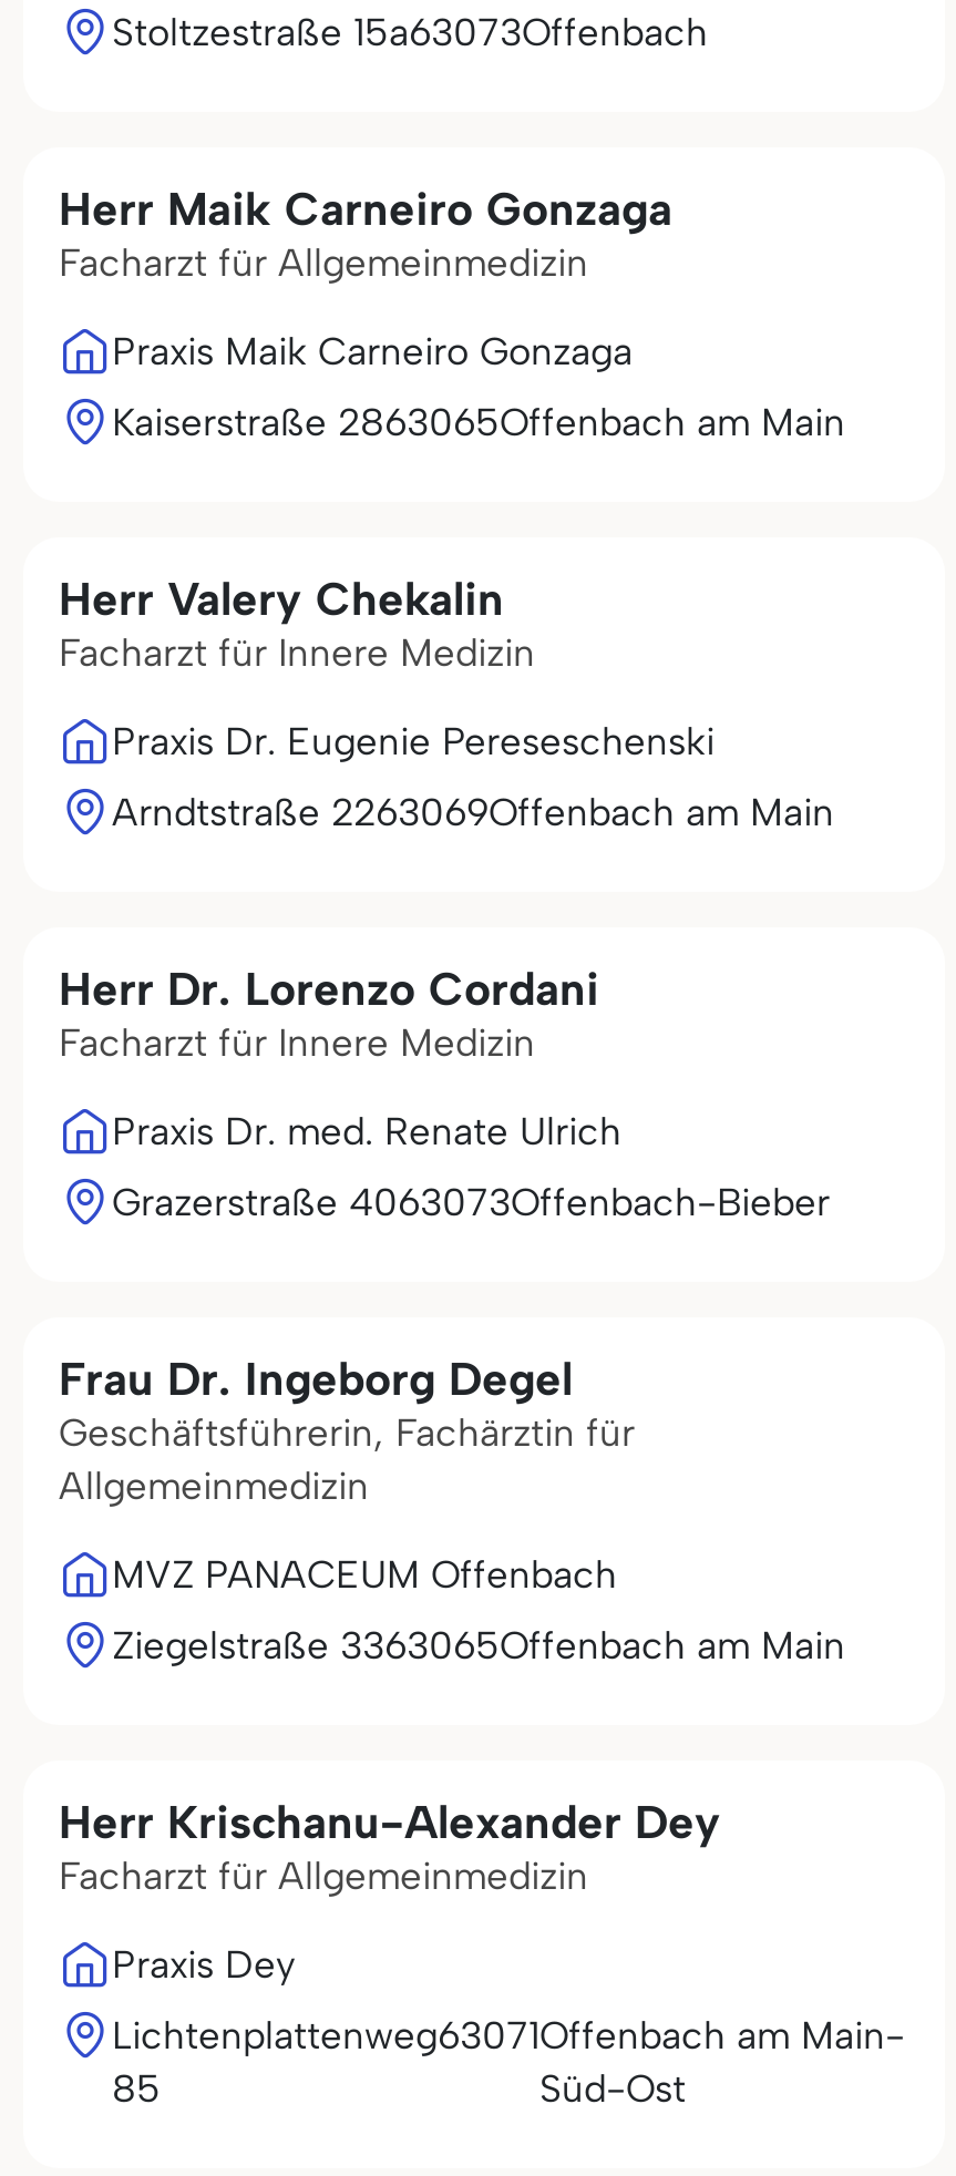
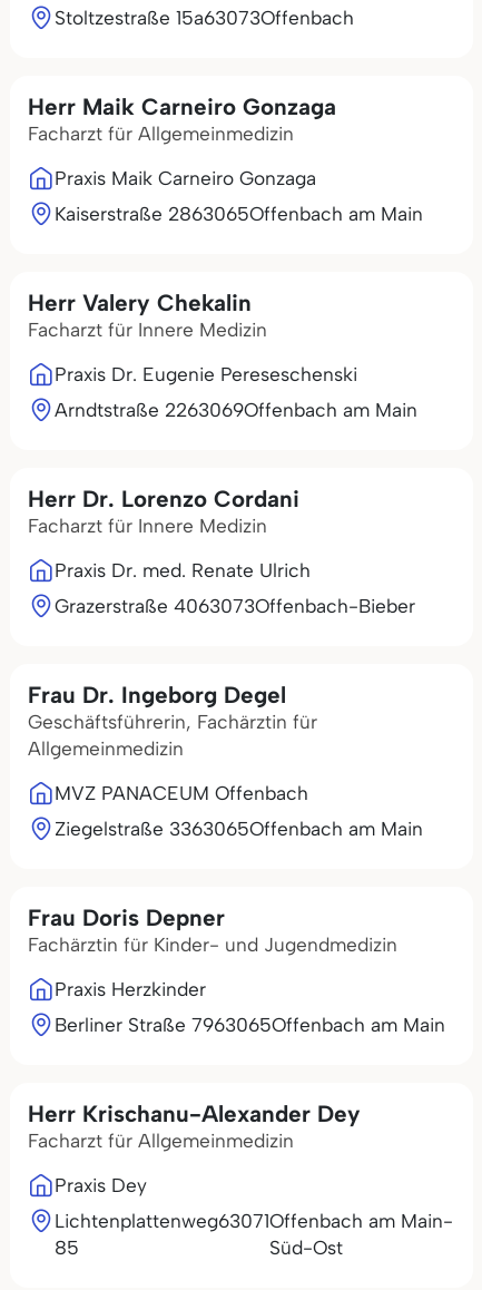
none -> [28,903,445,1036] Frau Doris Depner | Fachärztin für Kinder- und Jugendmedizin | Praxis Herzkinder | Berliner Straße 7963065Offenbach am Main

